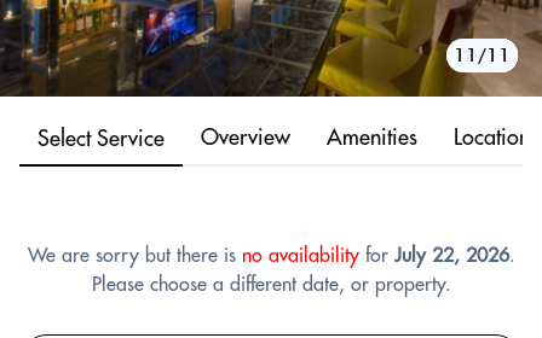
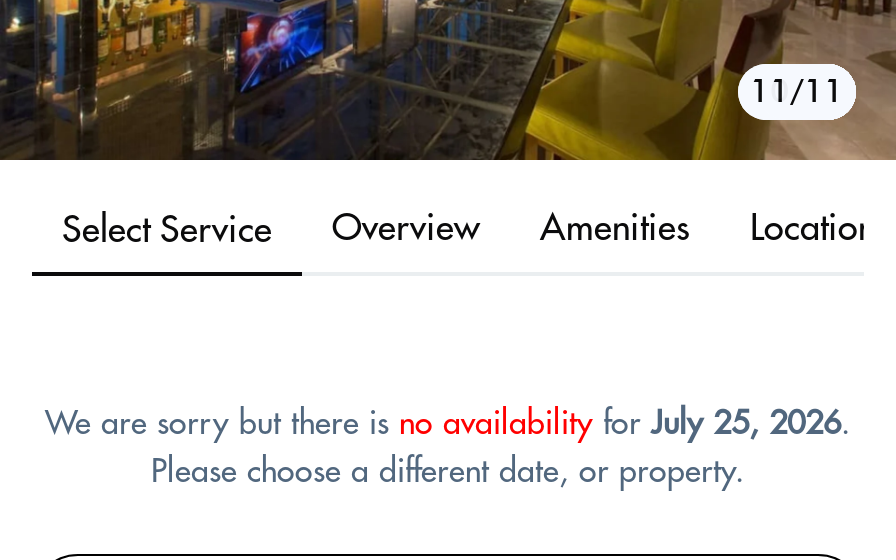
[27,243,515,267] We are sorry but there is no availability for July 22, 2026. -> [45,402,851,442] We are sorry but there is no availability for July 25, 2026.

